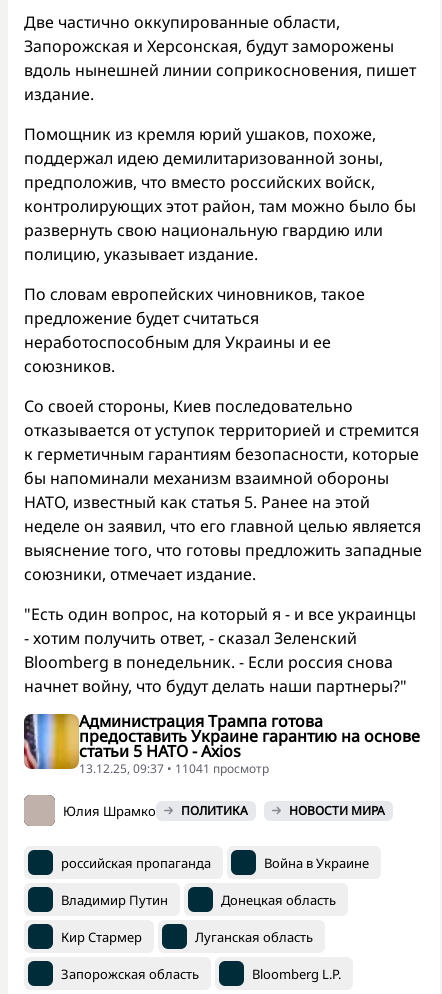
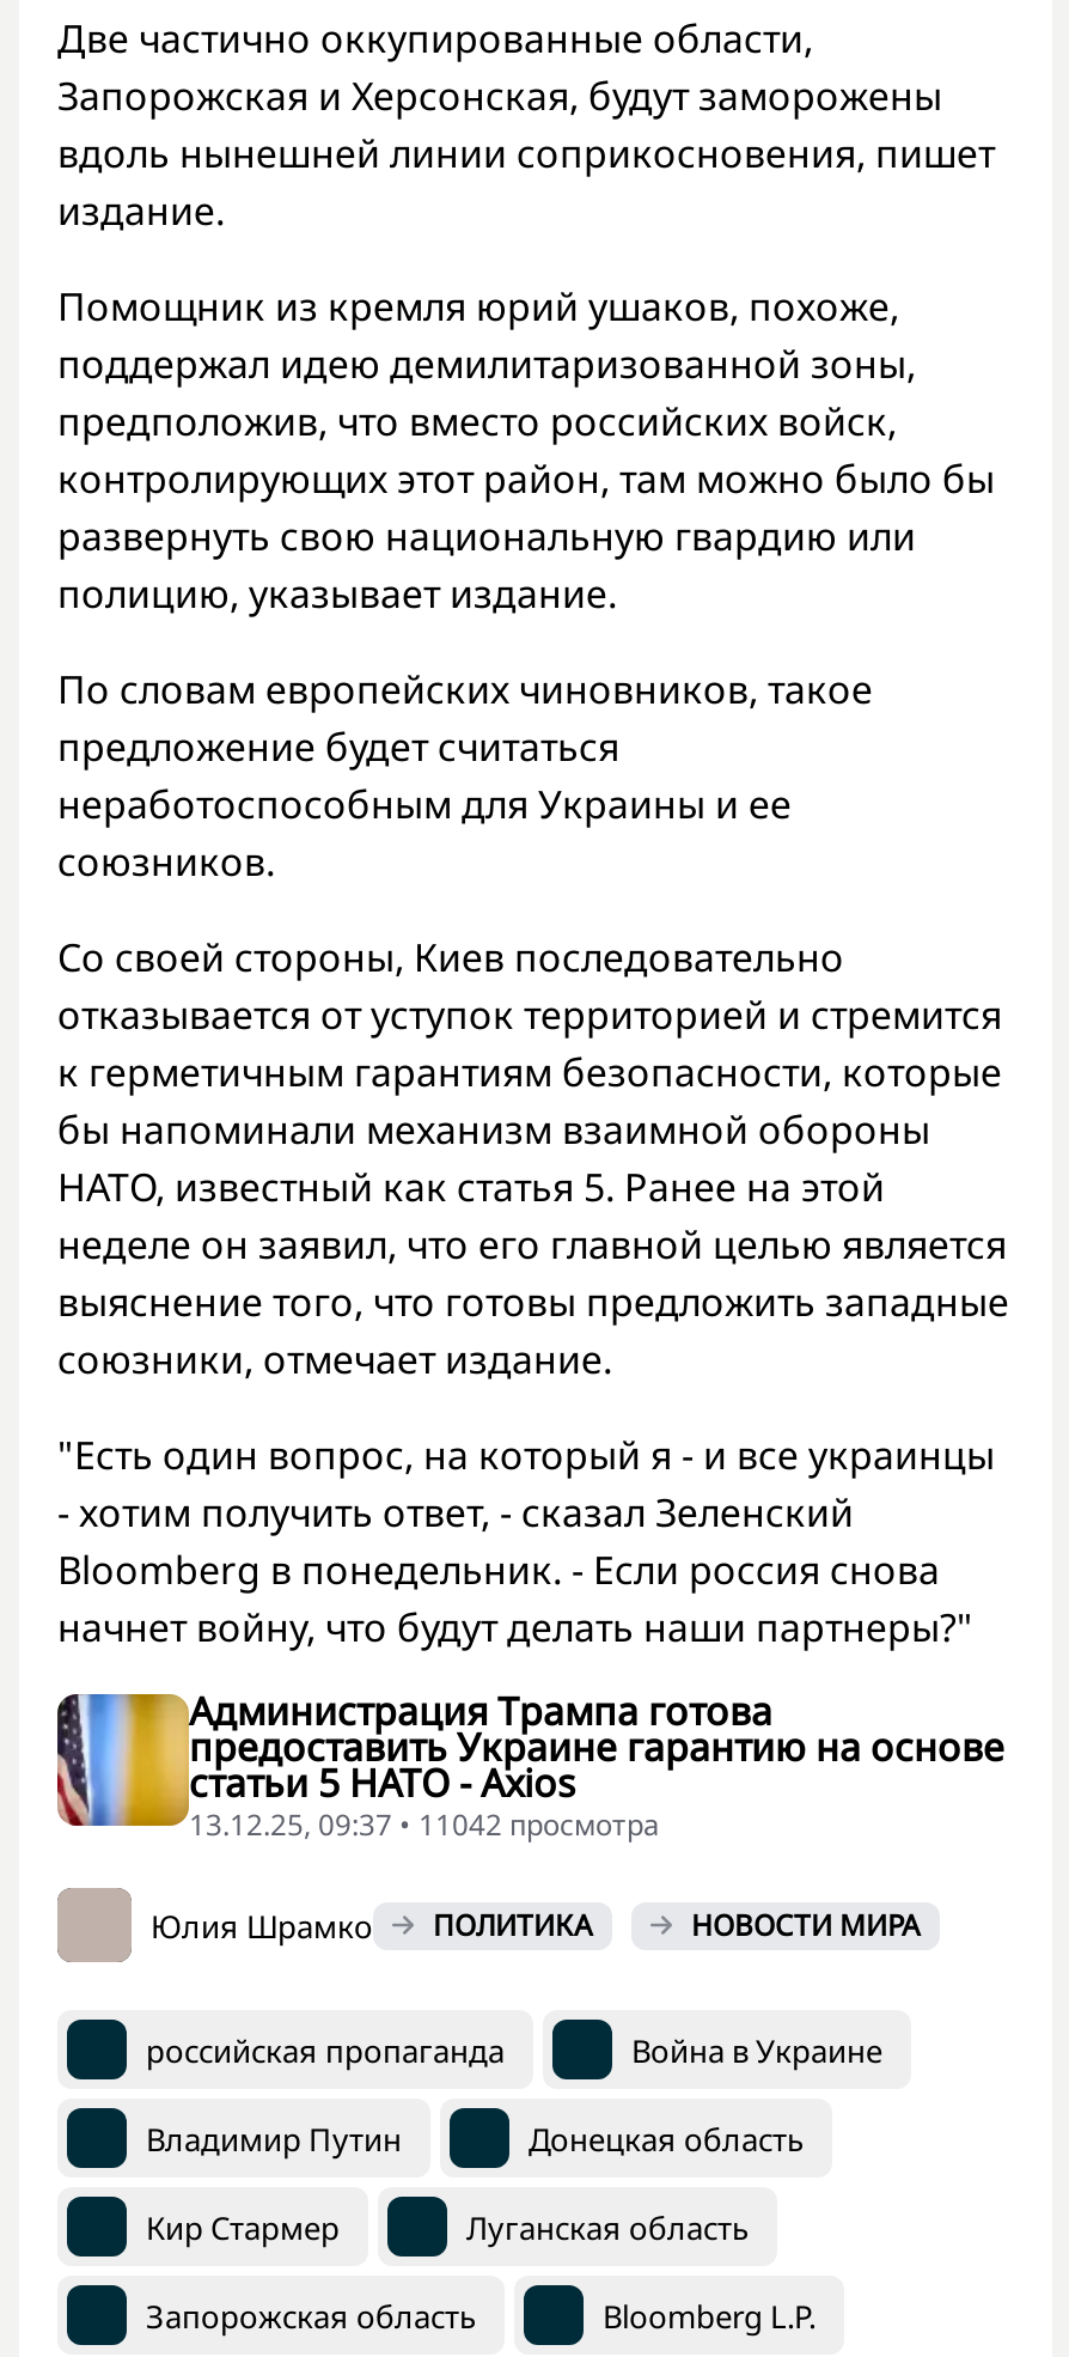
[79,760,269,777] 13.12.25, 09:37 • 11041 просмотр -> [189,1804,660,1845] 13.12.25, 09:37 • 11042 просмотра

